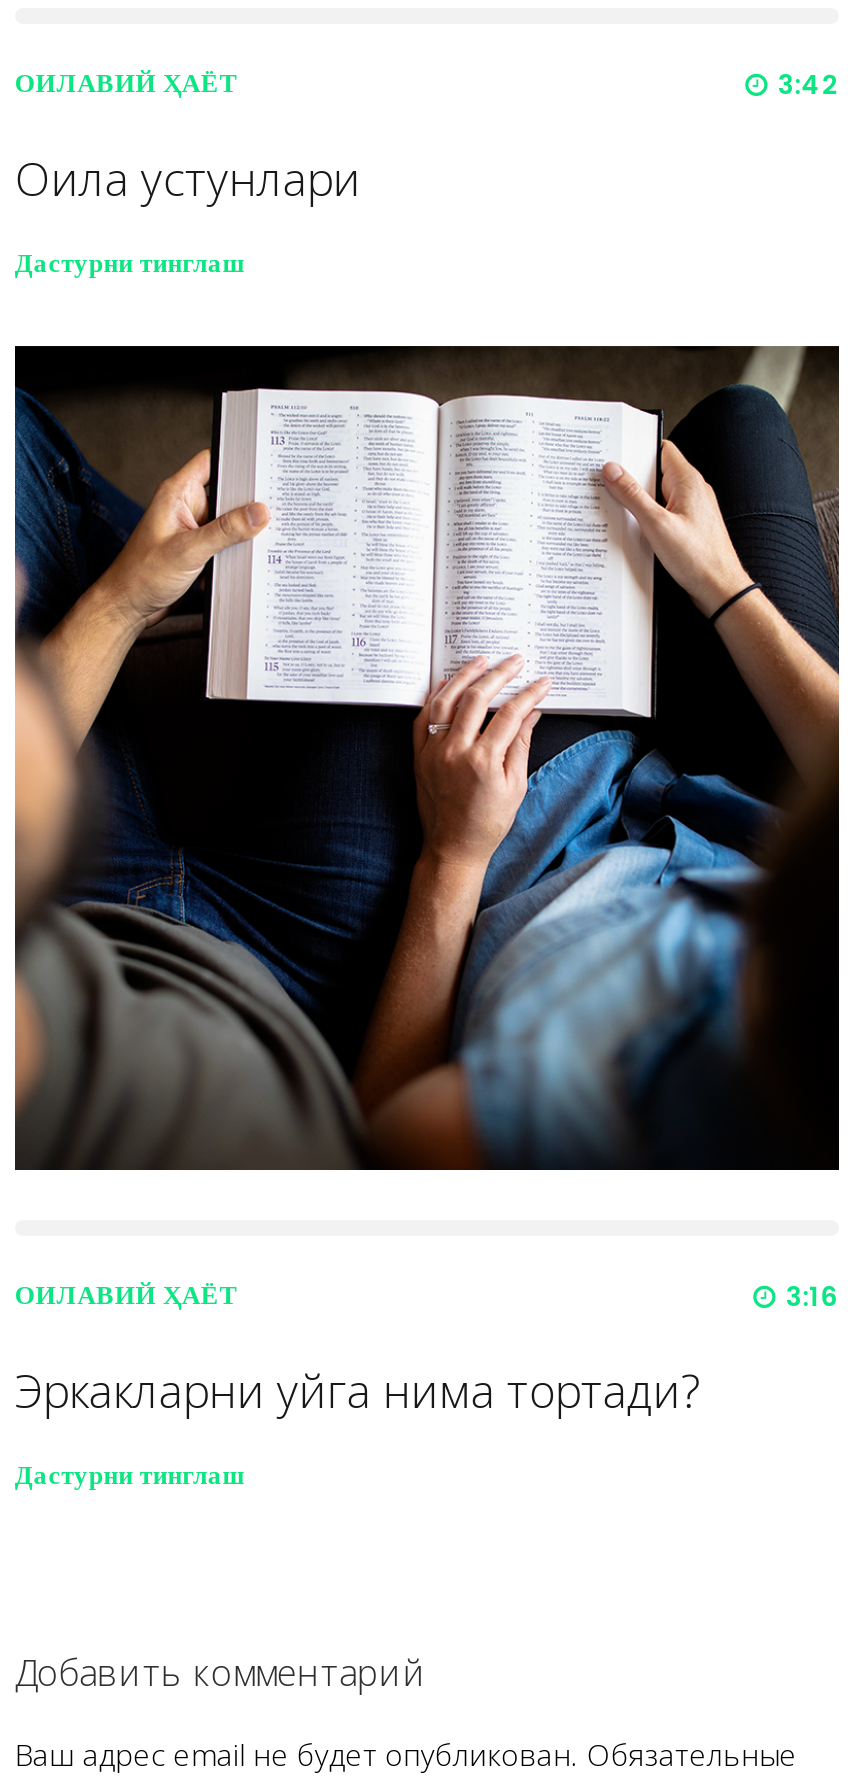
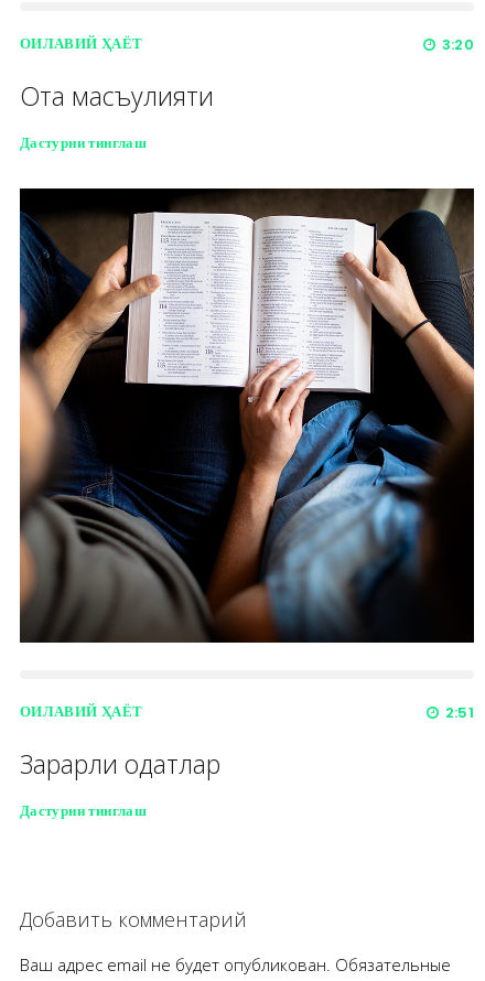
[778,67,839,105] 3:42 -> [441,35,474,55] 3:20
[15,147,361,211] Оила устунлари -> [20,79,214,114] Ота масъулияти
[786,1279,839,1317] 3:16 -> [445,703,474,724] 2:51
[15,1359,701,1423] Эркакларни уйга нима тортади? -> [20,747,220,782] Зарарли одатлар

